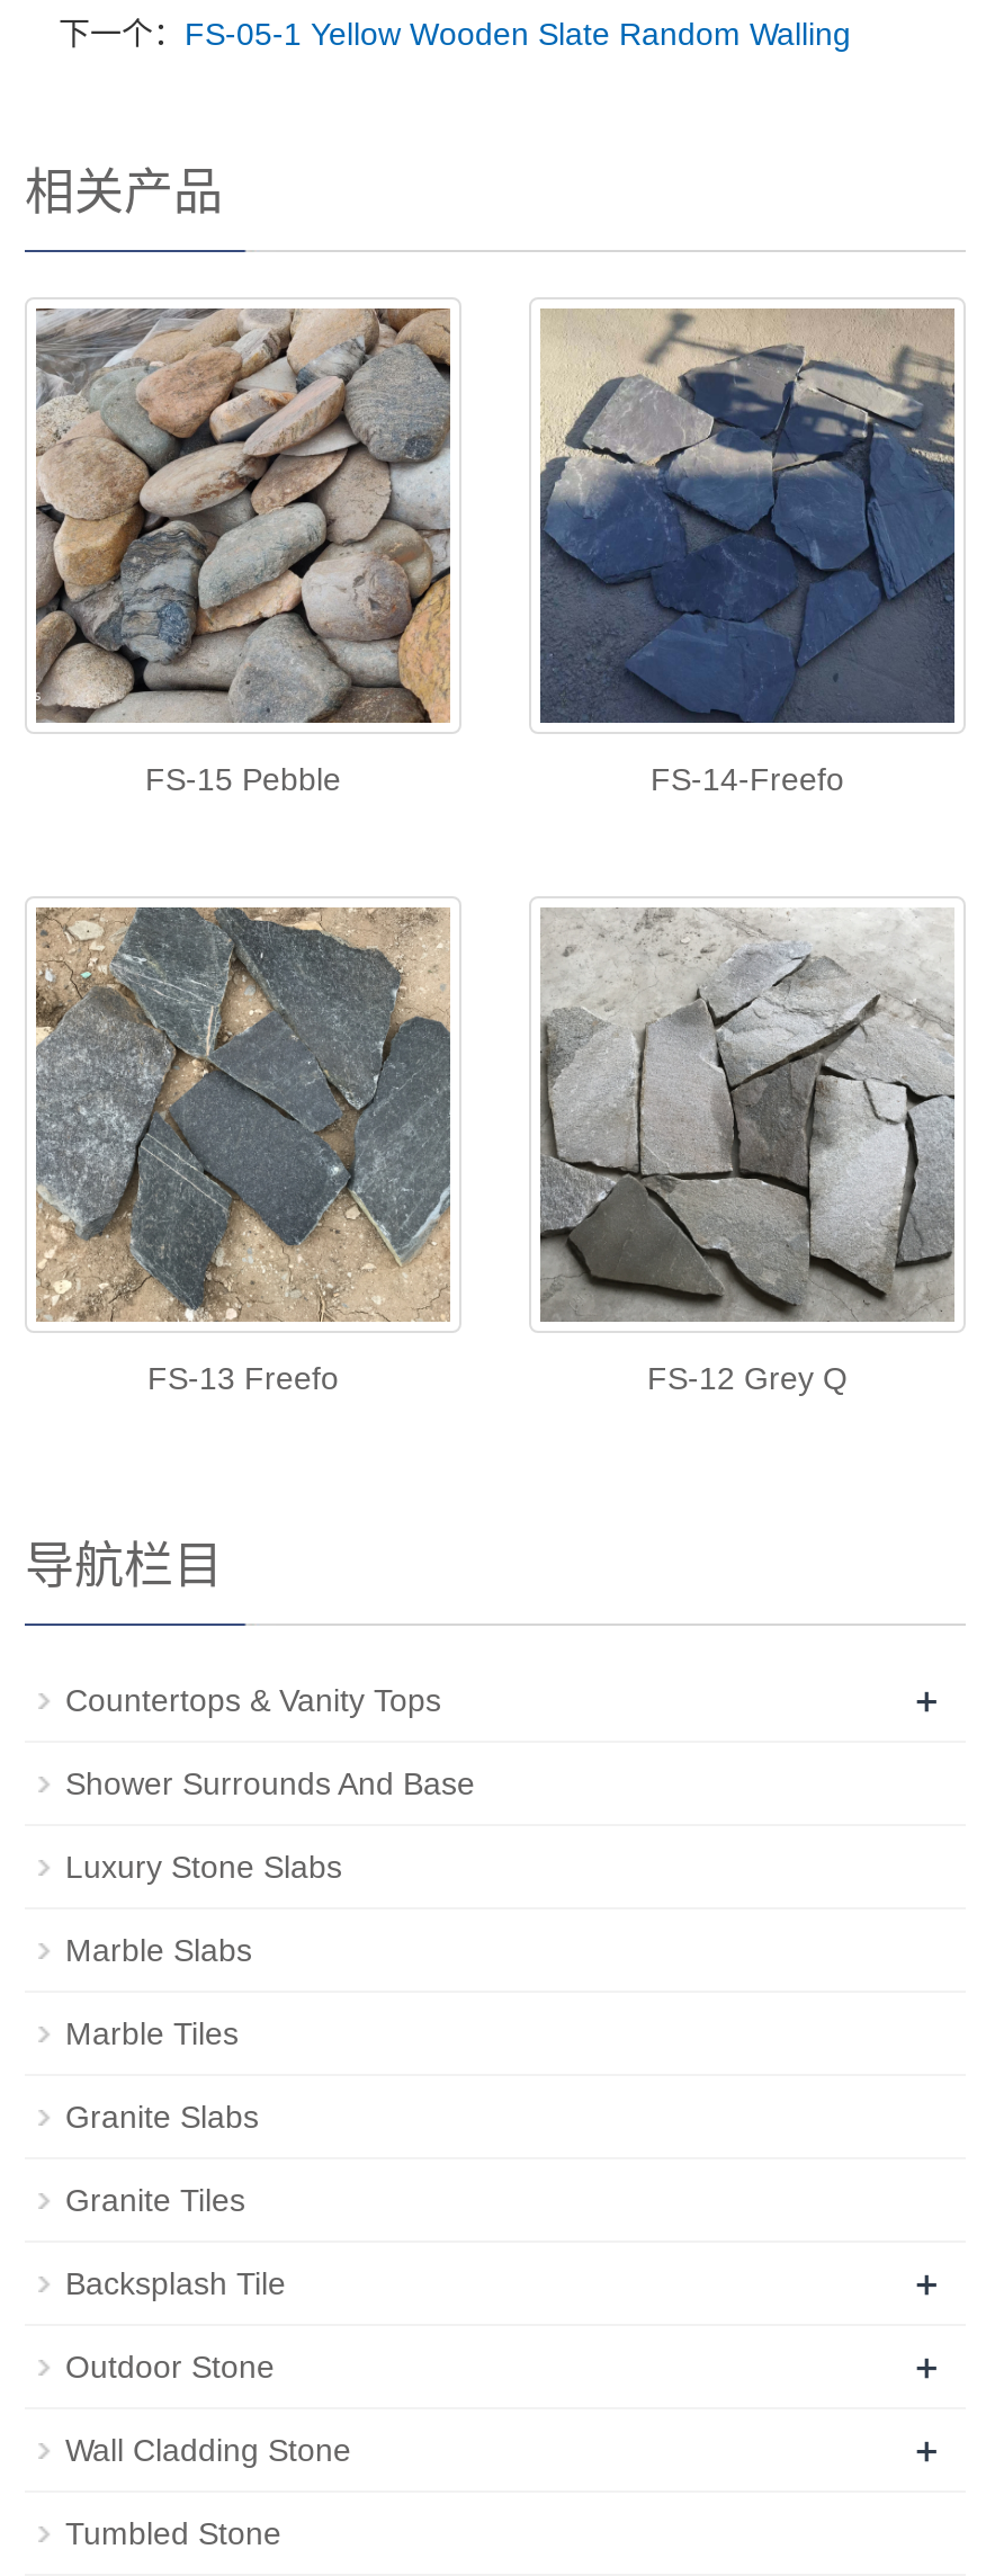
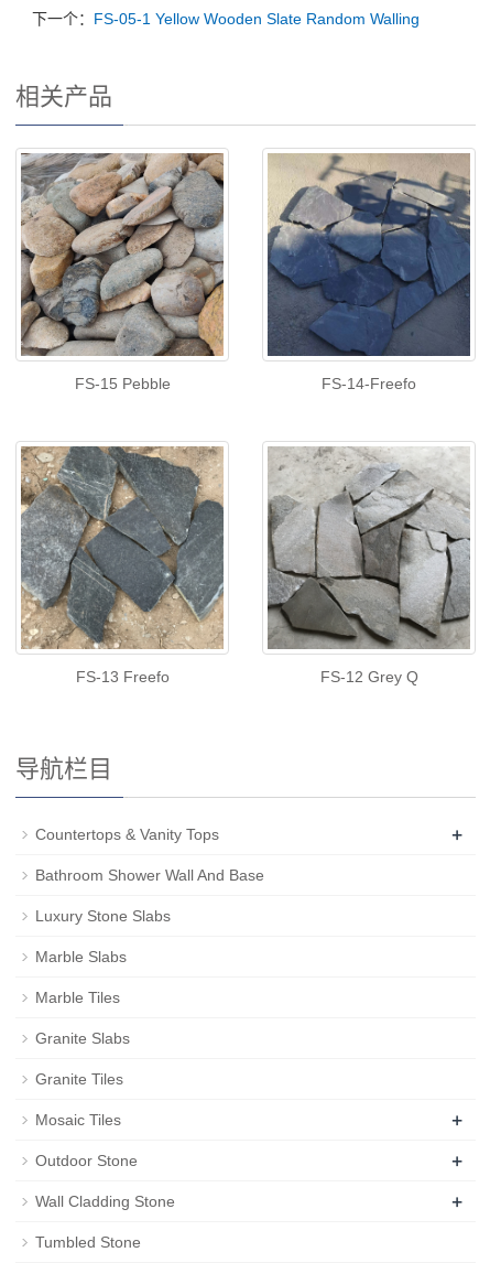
[65,1765,475,1801] Shower Surrounds And Base -> [35,866,264,884] Bathroom Shower Wall And Base
[65,2265,286,2301] Backsplash Tile -> [35,1111,121,1128] Mosaic Tiles

